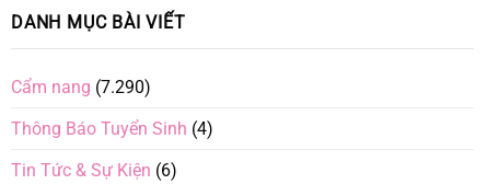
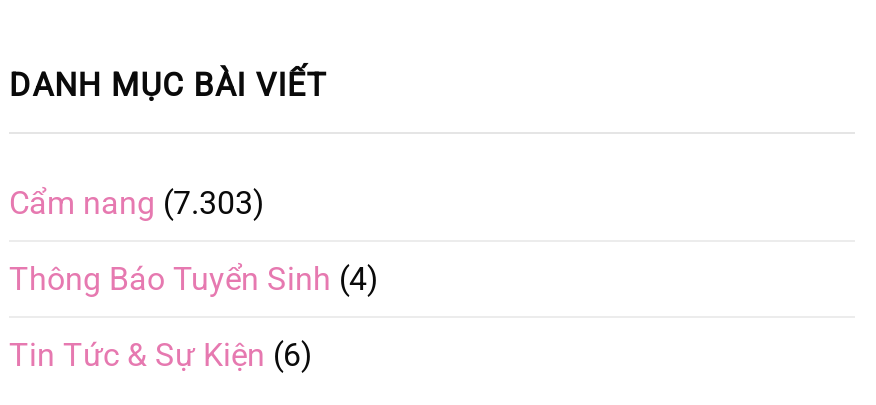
[11,76,151,97] Cẩm nang (7.290) -> [9,183,265,221] Cẩm nang (7.303)

